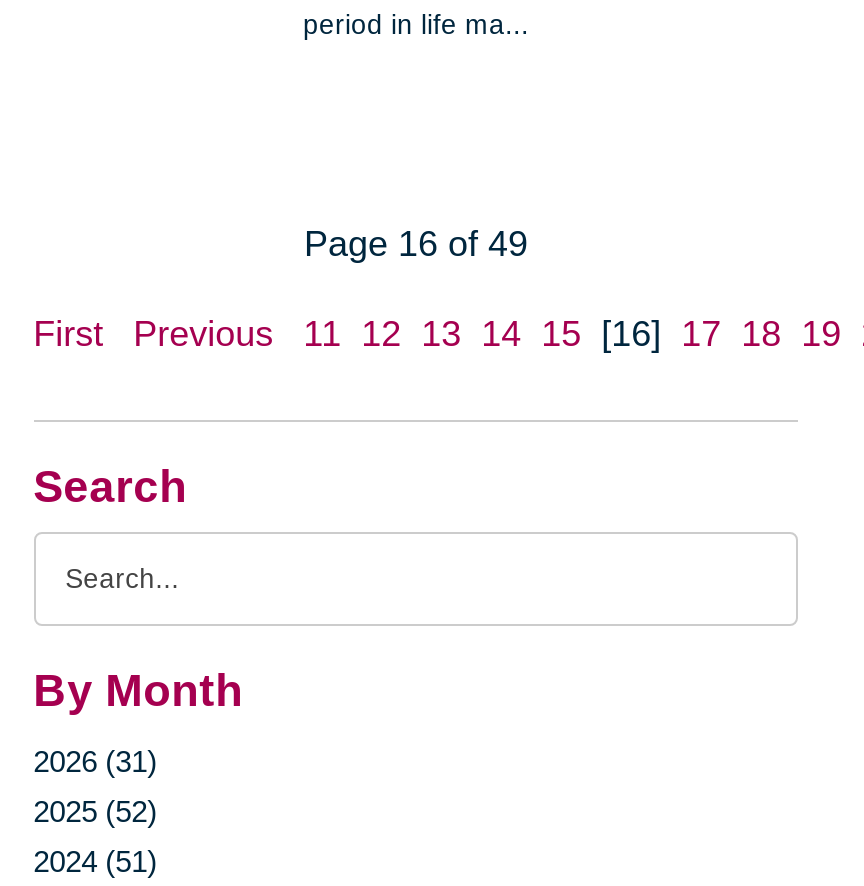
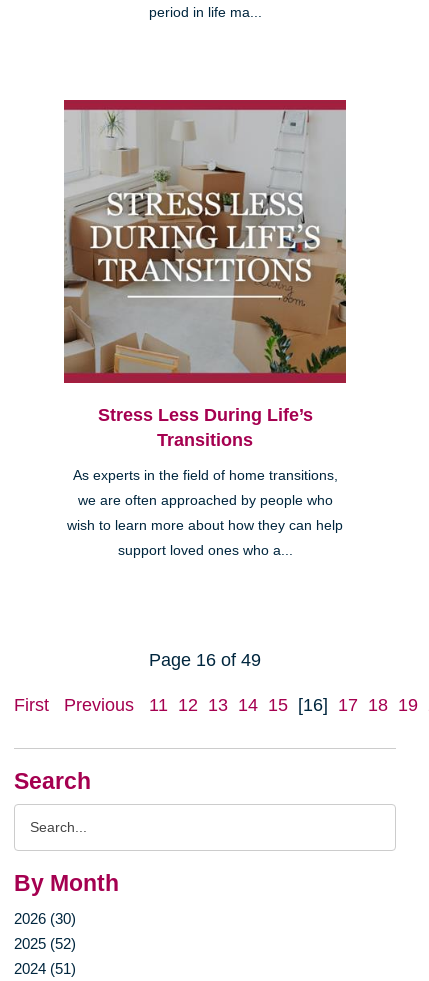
none -> [63,99,347,558] [image] | Stress Less During Life’s | Transitions | As experts in the field of home transitions, | we are often approached by people who | wish to learn more about how they can help | support loved ones who a...
[33,743,157,777] 2026 (31) -> [14,910,76,927] 2026 (30)

